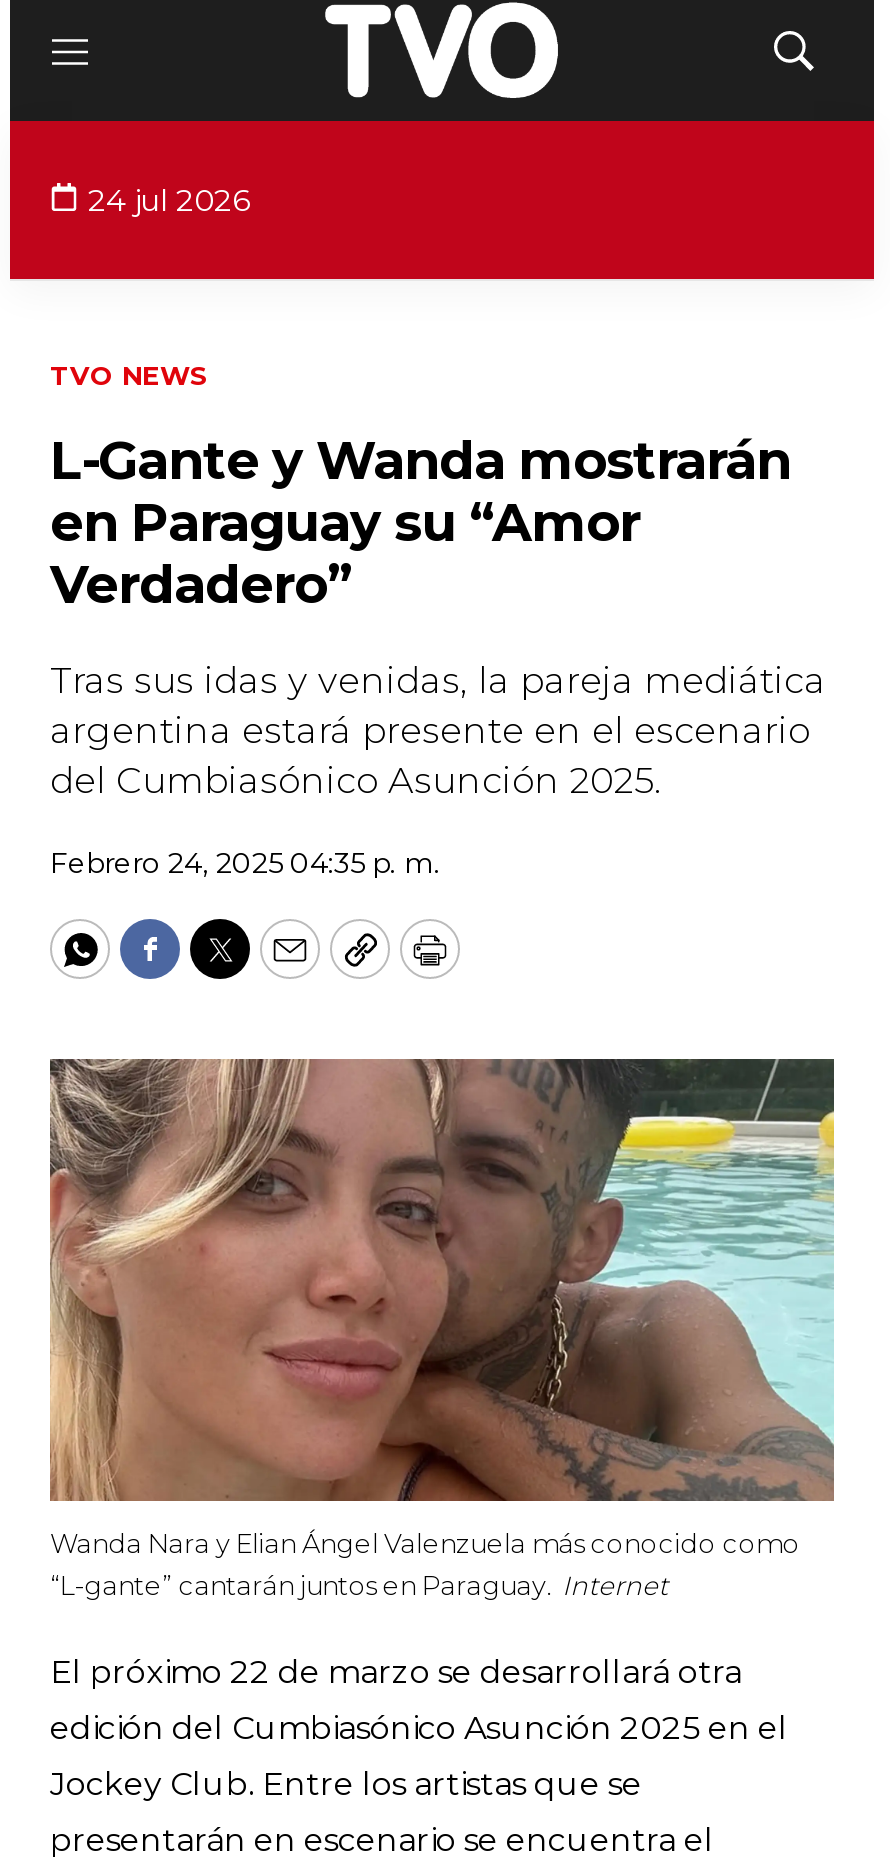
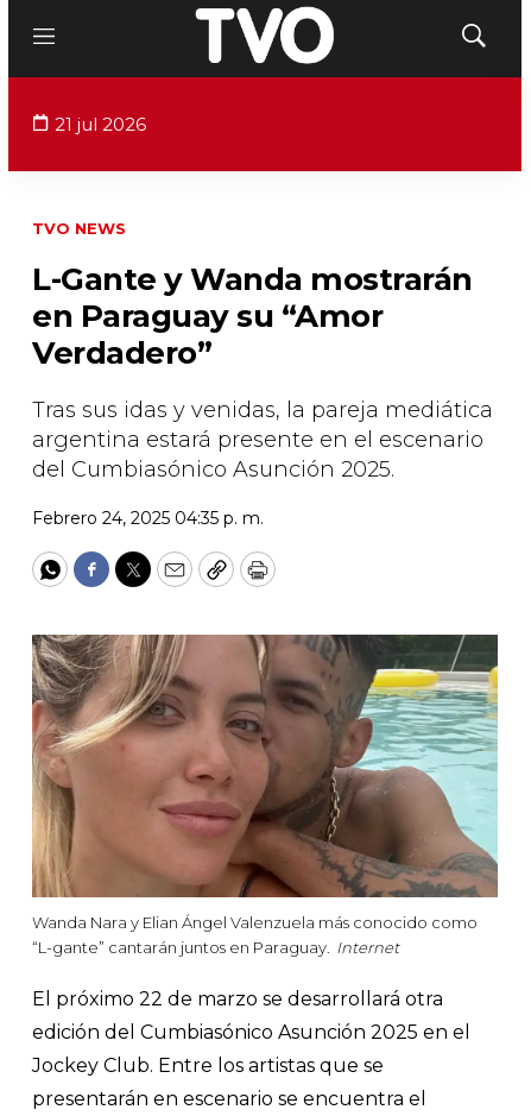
[88,180,250,218] 24 jul 2026 -> [55,112,146,135] 21 jul 2026

